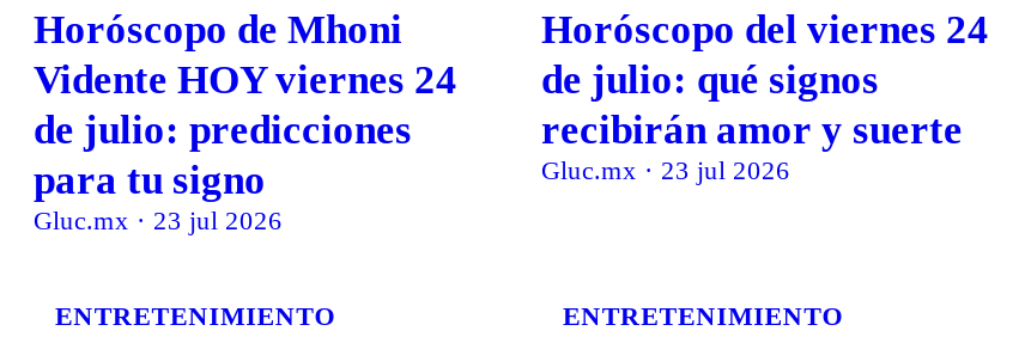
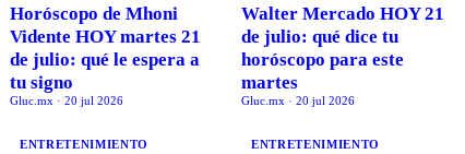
[541,7,989,184] Horóscopo del viernes 24 | de julio: qué signos | recibirán amor y suerte | Gluc.mx · 23 jul 2026 -> [241,3,444,107] Walter Mercado HOY 21 | de julio: qué dice tu | horóscopo para este | martes | Gluc.mx · 20 jul 2026
[34,57,457,234] Vidente HOY viernes 24 | de julio: predicciones | para tu signo | Gluc.mx · 23 jul 2026 -> [10,26,201,107] Vidente HOY martes 21 | de julio: qué le espera a | tu signo | Gluc.mx · 20 jul 2026

